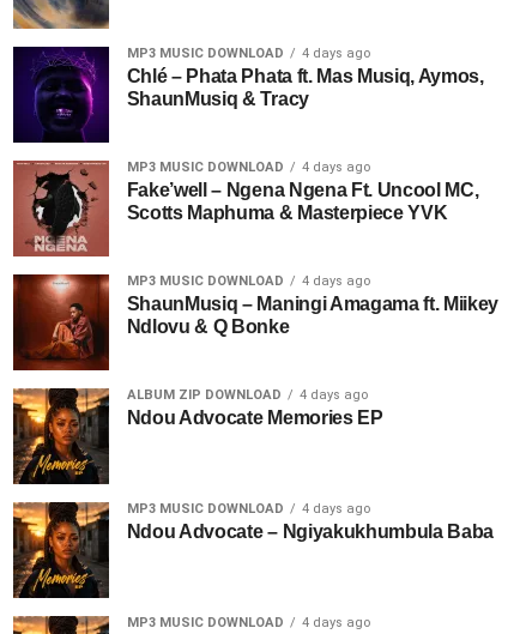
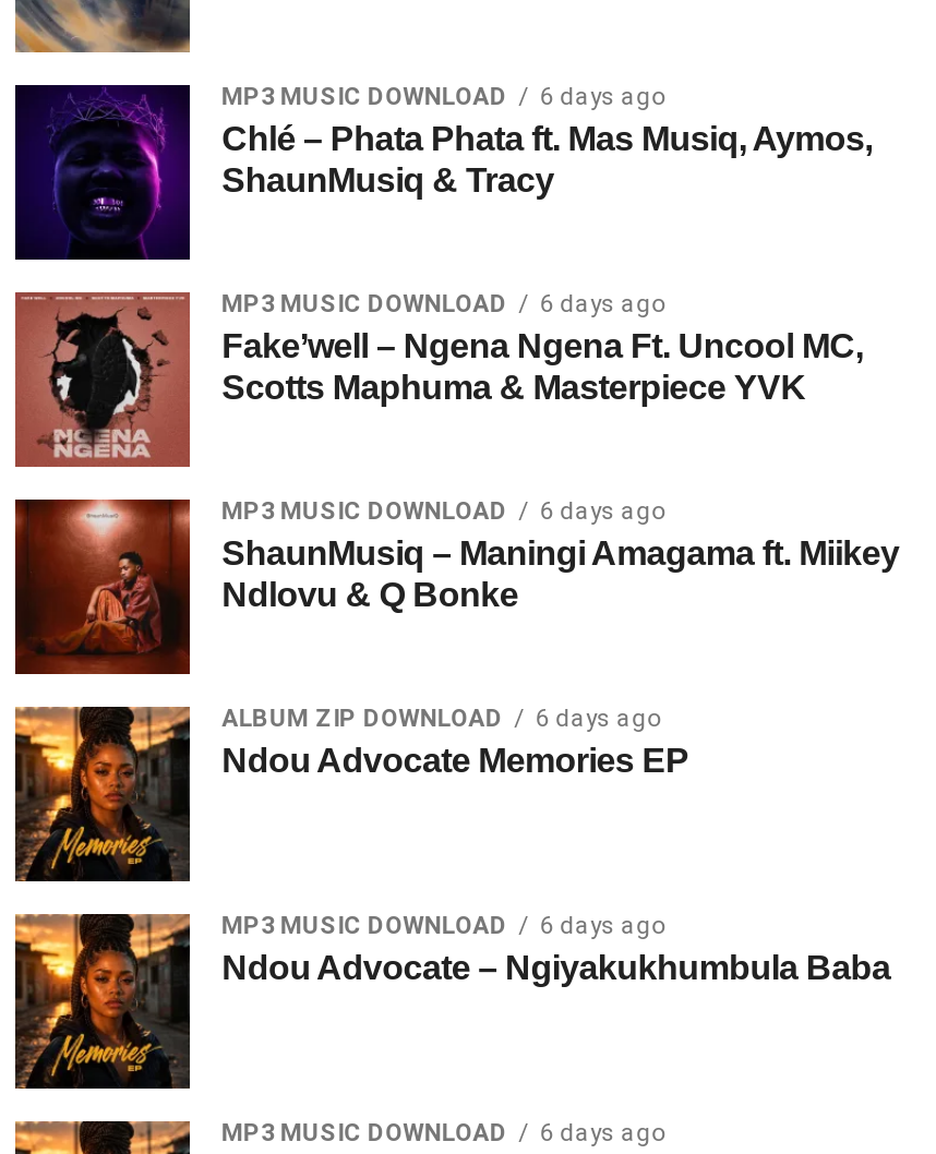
[127,46,370,61] MP3 MUSIC DOWNLOAD 4 days ago -> [222,83,665,111] MP3 MUSIC DOWNLOAD 6 days ago
[127,159,370,175] MP3 MUSIC DOWNLOAD 4 days ago -> [222,290,665,318] MP3 MUSIC DOWNLOAD 6 days ago
[127,273,370,289] MP3 MUSIC DOWNLOAD 4 days ago -> [222,497,665,526] MP3 MUSIC DOWNLOAD 6 days ago
[127,387,367,403] ALBUM ZIP DOWNLOAD 4 days ago -> [222,705,660,733] ALBUM ZIP DOWNLOAD 6 days ago
[127,501,370,517] MP3 MUSIC DOWNLOAD 4 days ago -> [222,912,665,940] MP3 MUSIC DOWNLOAD 6 days ago
[127,615,370,630] MP3 MUSIC DOWNLOAD 4 days ago -> [222,1119,665,1147] MP3 MUSIC DOWNLOAD 6 days ago

